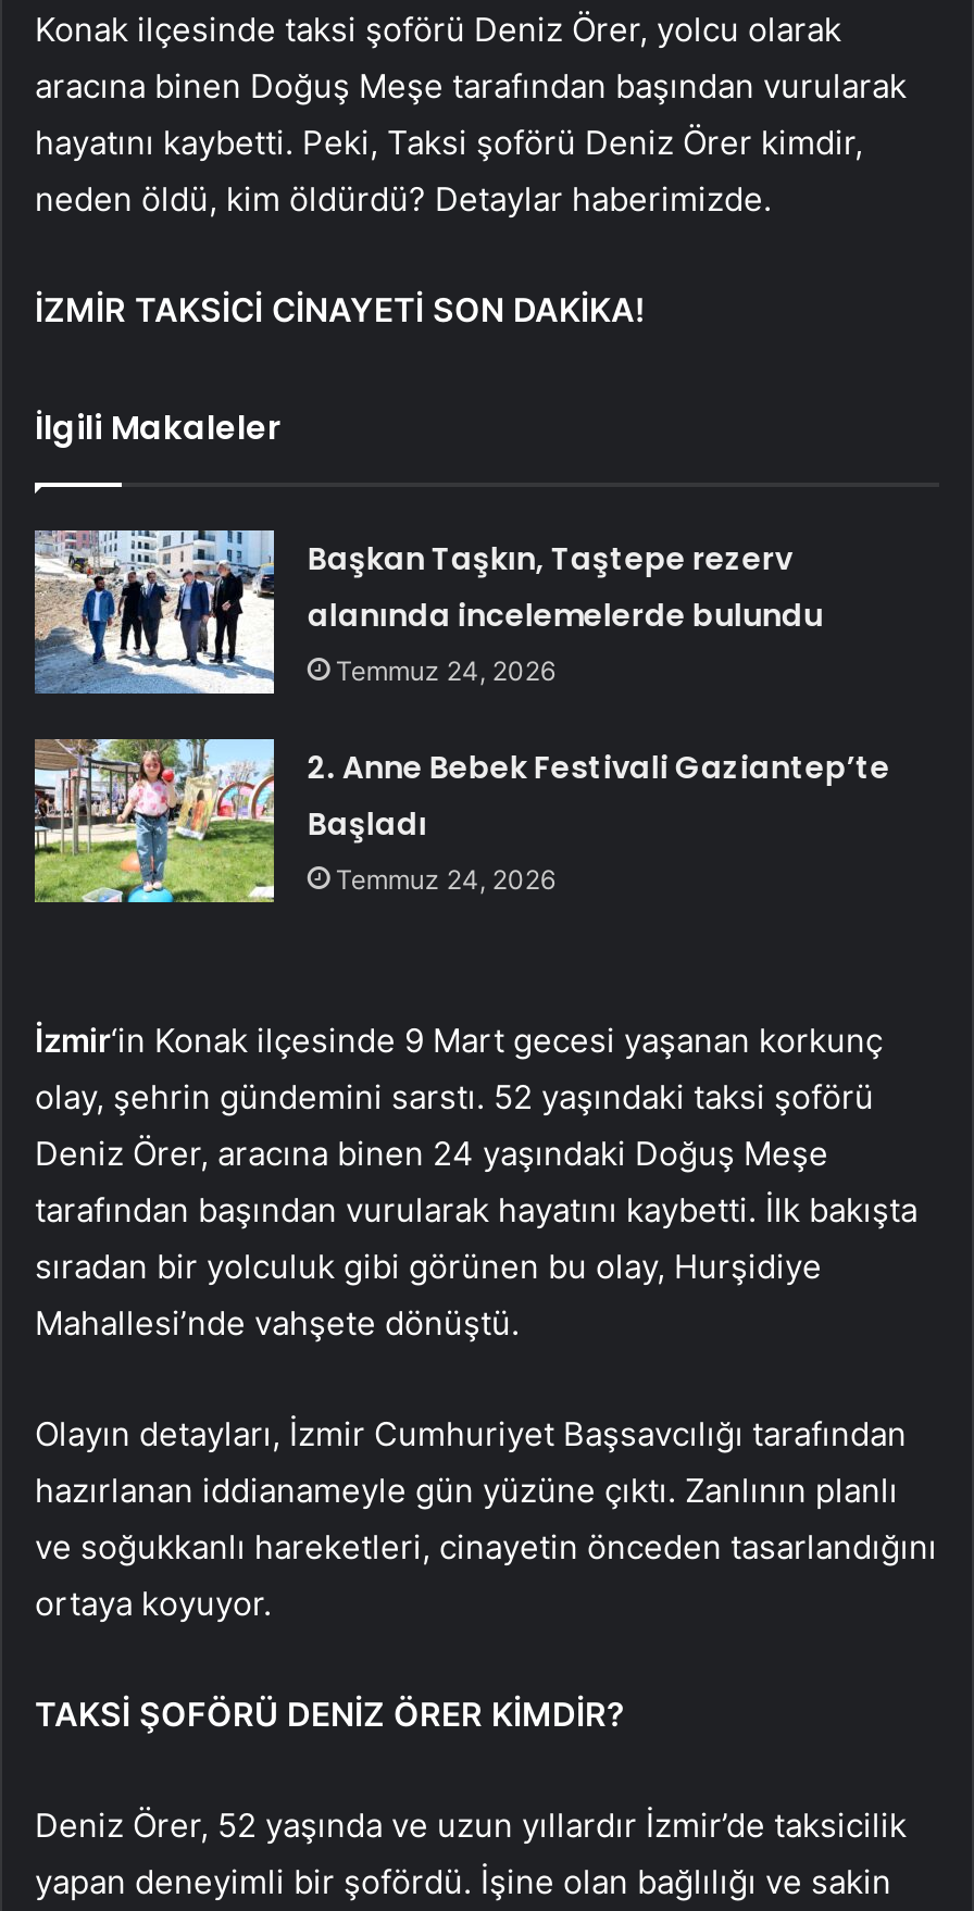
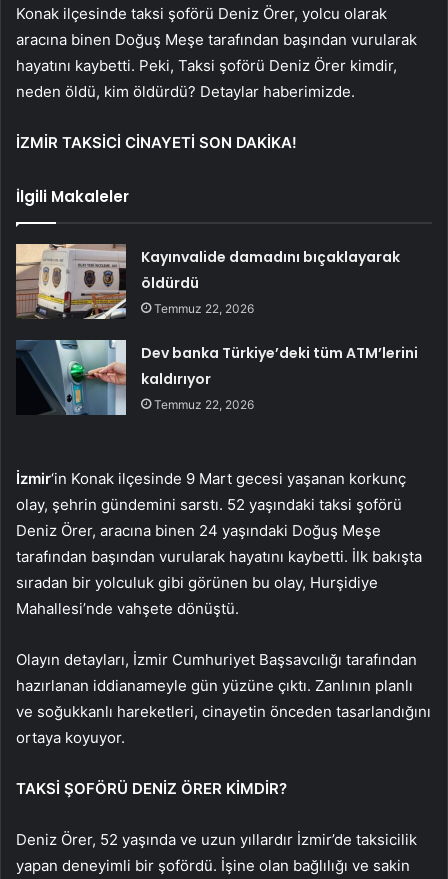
[33,528,822,696] [image] | Başkan Taşkın, Taştepe rezerv | alanında incelemelerde bulundu | Temmuz 24, 2026 -> [15,243,400,320] [image] | Kayınvalide damadını bıçaklayarak | öldürdü | Temmuz 22, 2026
[33,737,890,904] [image] | 2. Anne Bebek Festivali Gaziantep’te | Başladı | Temmuz 24, 2026 -> [15,339,418,416] [image] | Dev banka Türkiye’deki tüm ATM’lerini | kaldırıyor | Temmuz 22, 2026

